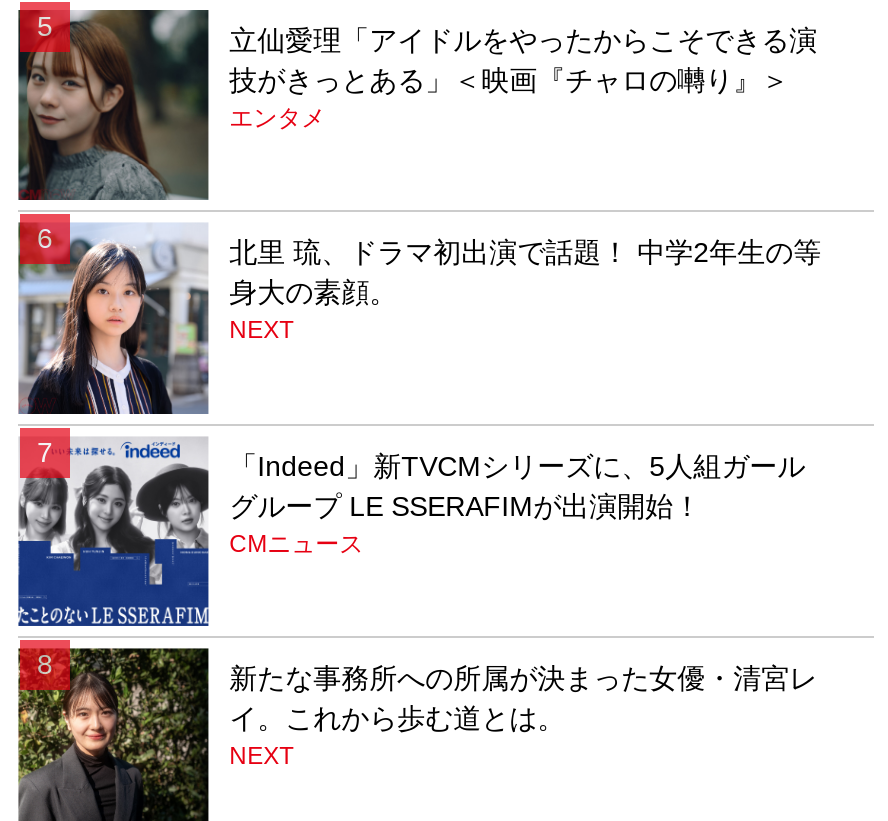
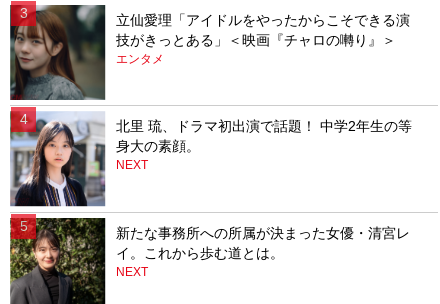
[18,438,805,626] [image] | 「Indeed」新TVCMシリーズに、5人組ガール | グループ LE SSERAFIMが出演開始！ | CMニュース -> none

